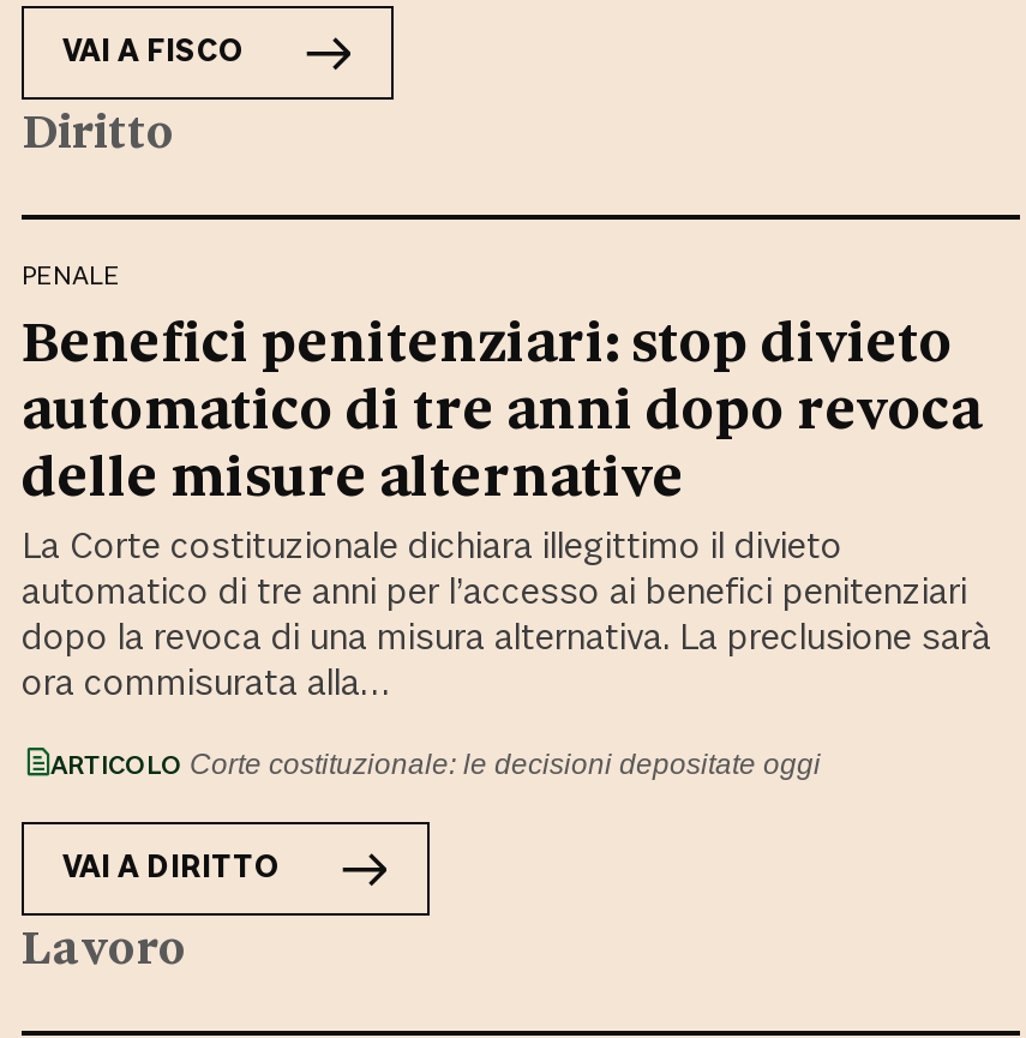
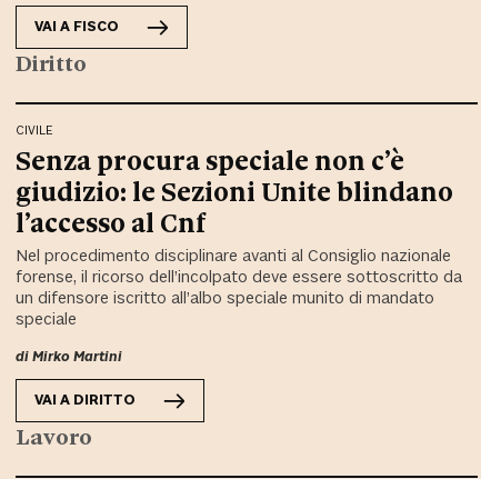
[22,257,991,707] PENALE | Benefici penitenziari: stop divieto | automatico di tre anni dopo revoca | delle misure alternative | La Corte costituzionale dichiara illegittimo il divieto | automatico di tre anni per l’accesso ai benefici penitenziari | dopo la revoca di una misura alternativa. La preclusione sarà | ora commisurata alla… -> [16,122,462,330] CIVILE | Senza procura speciale non c’è | giudizio: le Sezioni Unite blindano | l’accesso al Cnf | Nel procedimento disciplinare avanti al Consiglio nazionale | forense, il ricorso dell’incolpato deve essere sottoscritto da | un difensore iscritto all’albo speciale munito di mandato | speciale
[50,748,821,784] ARTICOLO Corte costituzionale: le decisioni depositate oggi -> [16,348,122,366] di Mirko Martini

